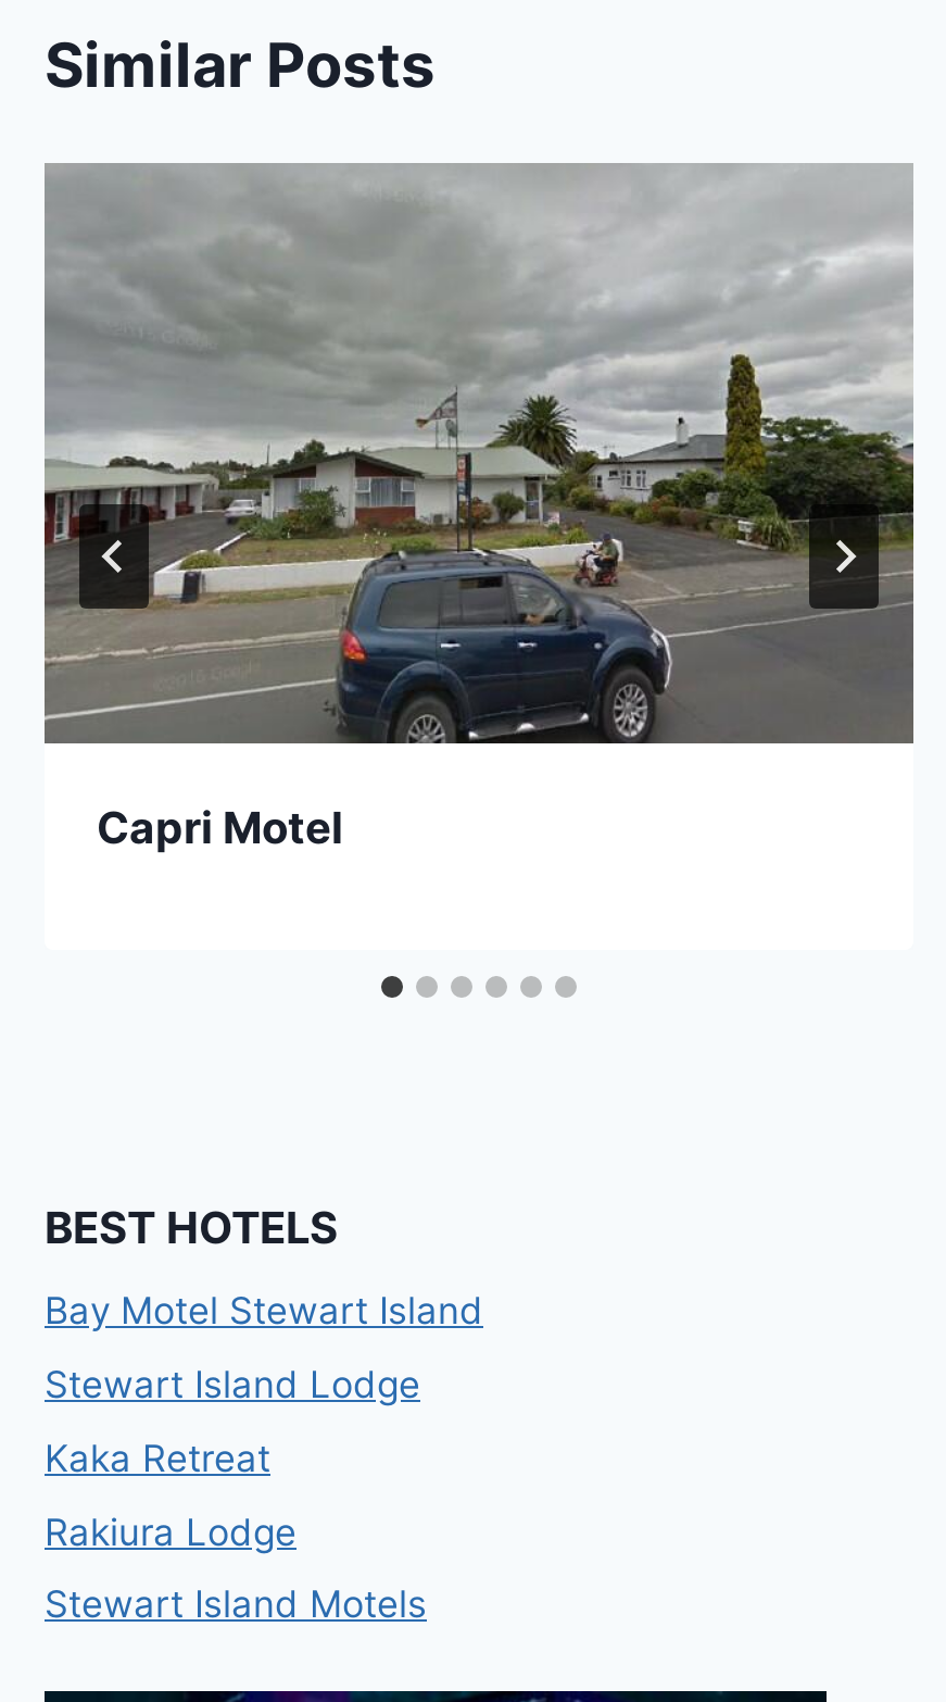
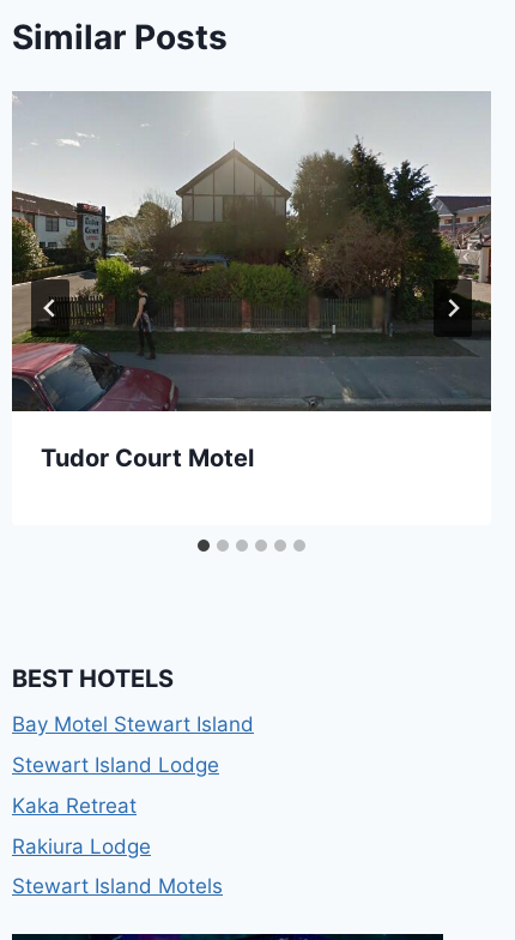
[45,163,913,854] [image] | Capri Motel -> [12,92,491,472] [image] | Tudor Court Motel

